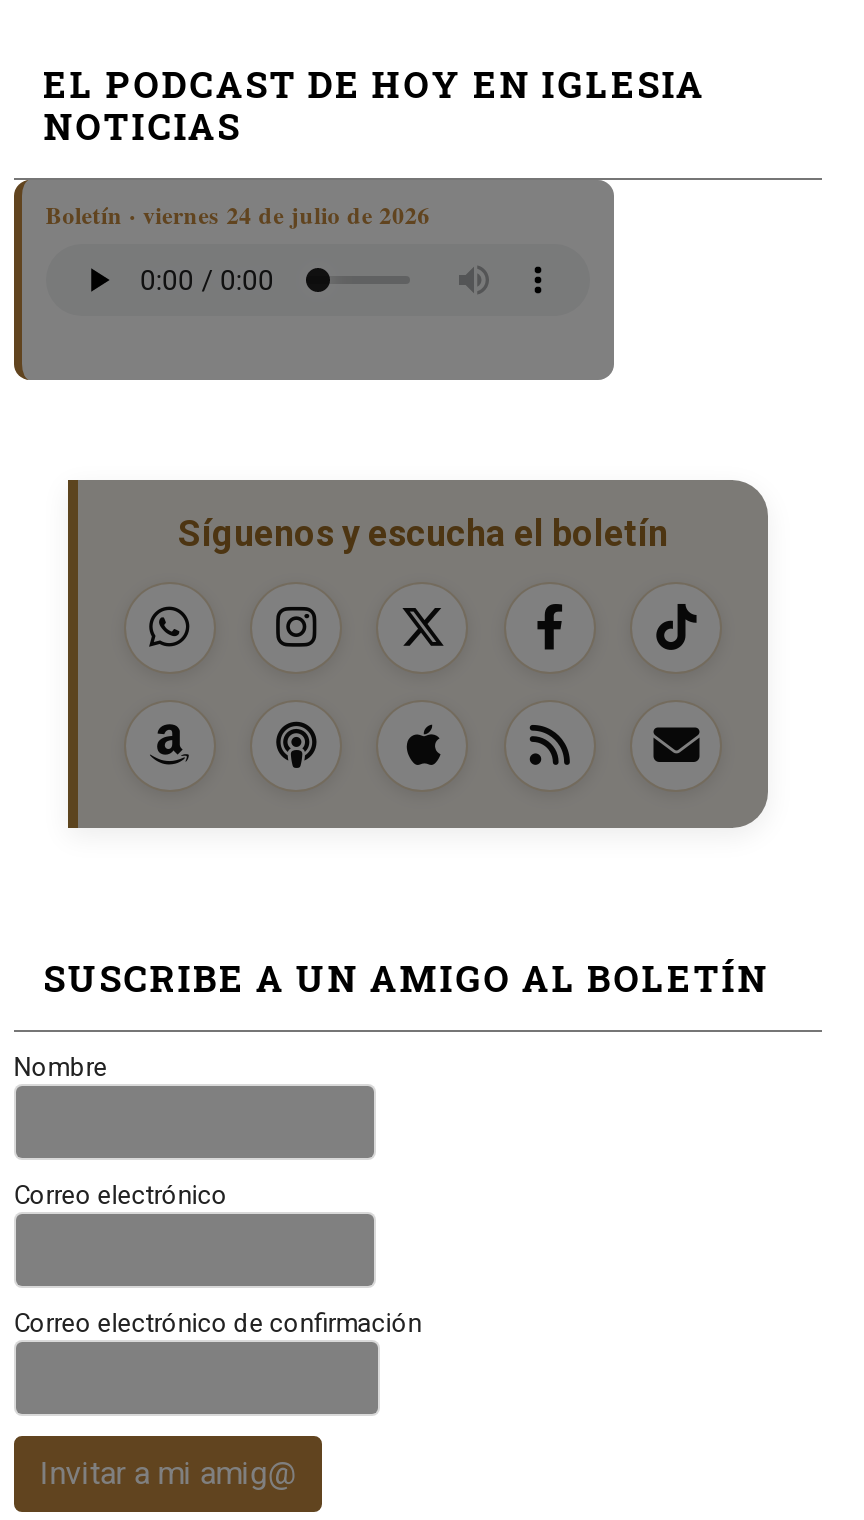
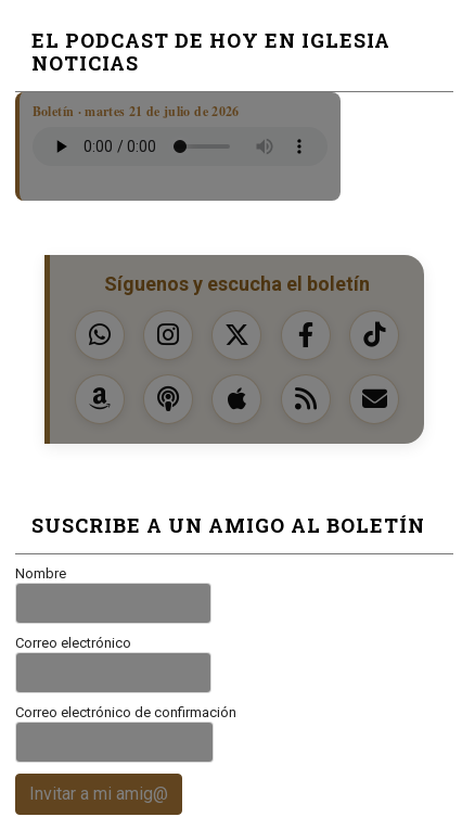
[45,197,430,231] Boletín · viernes 24 de julio de 2026 -> [32,101,239,120] Boletín · martes 21 de julio de 2026

